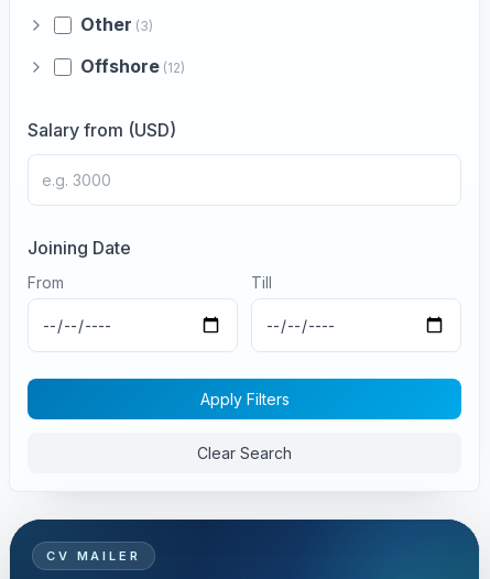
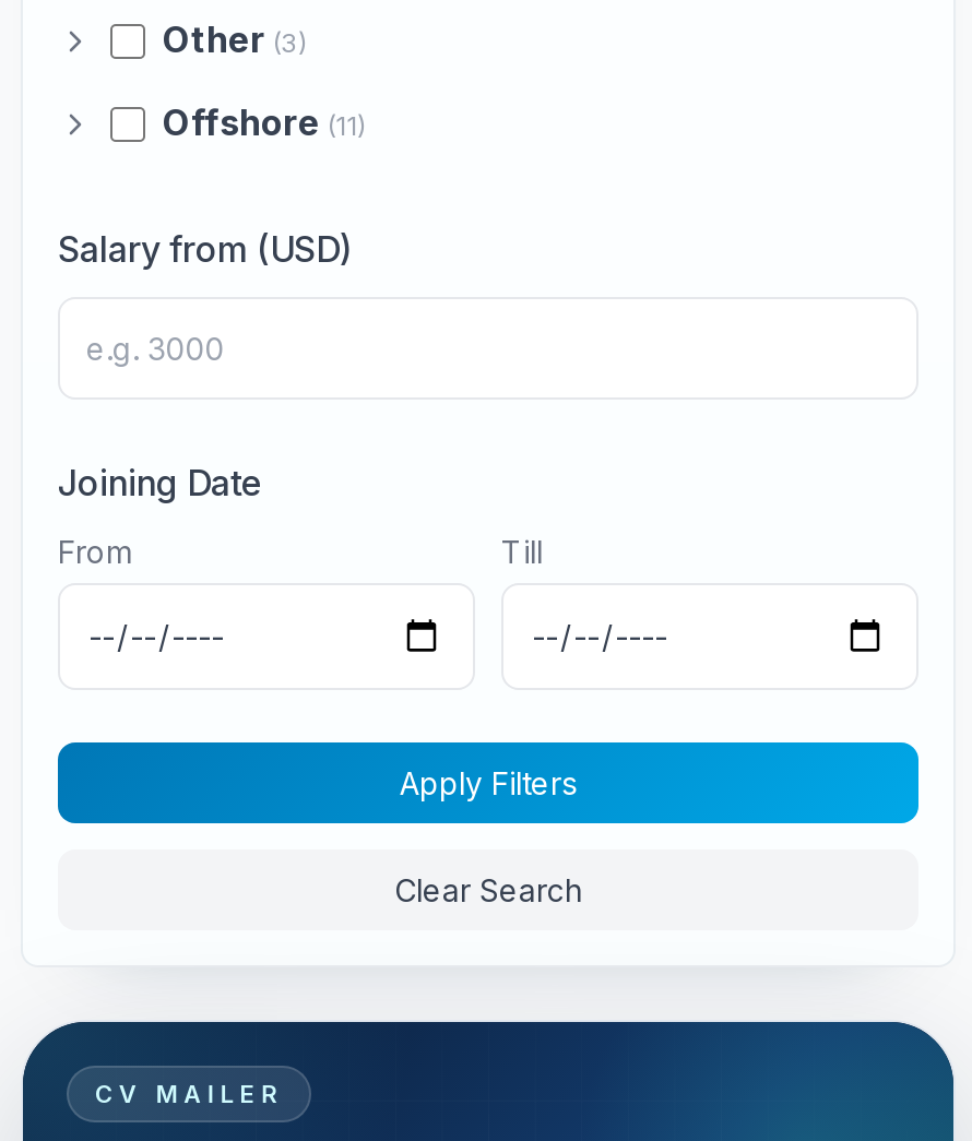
[80,55,185,77] Offshore (12) -> [163,100,366,144] Offshore (11)

